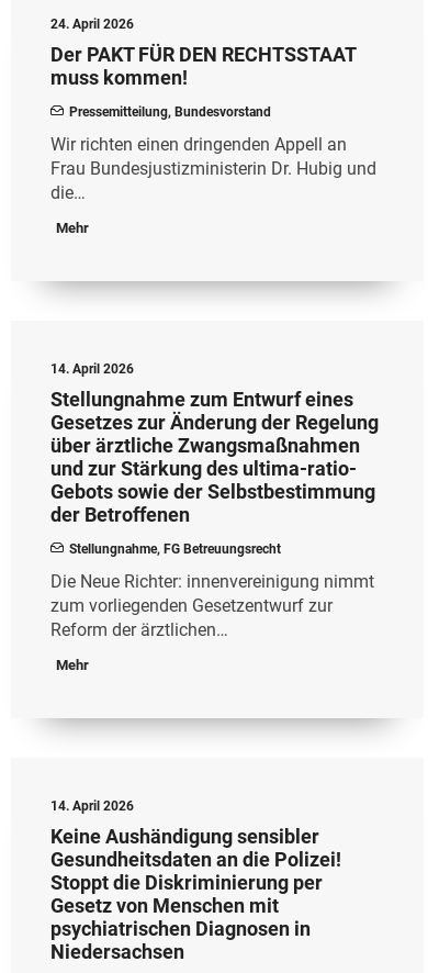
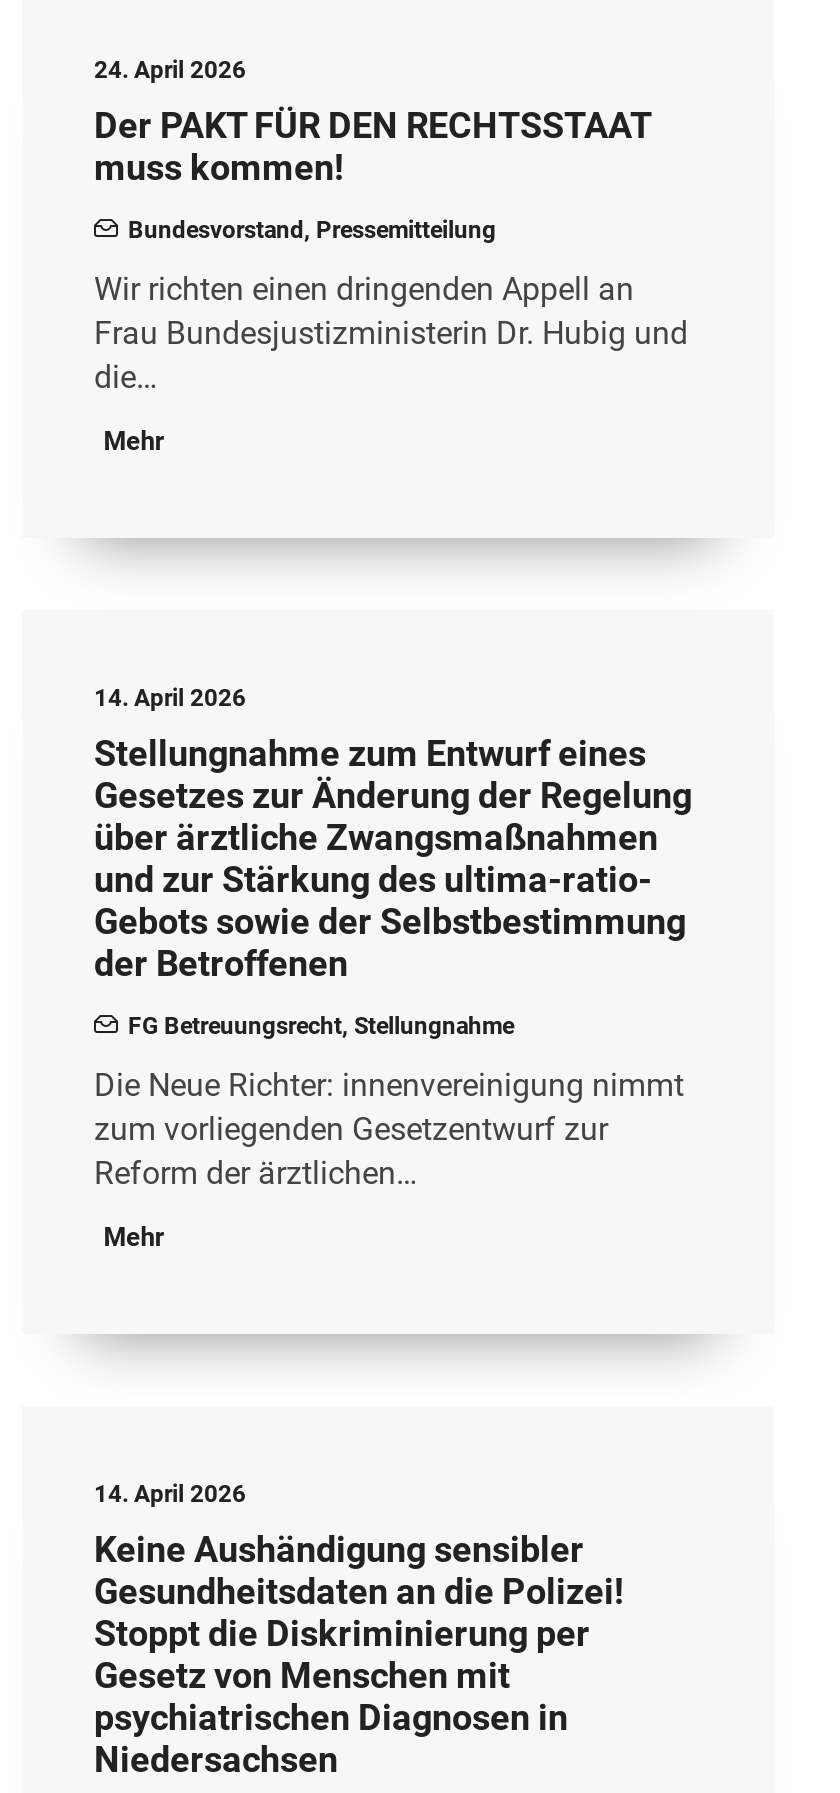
[69,104,271,120] Pressemitteilung, Bundesvorstand -> [128,216,496,244] Bundesvorstand, Pressemitteilung
[69,541,281,557] Stellungnahme, FG Betreuungsrecht -> [128,1012,514,1040] FG Betreuungsrecht, Stellungnahme

